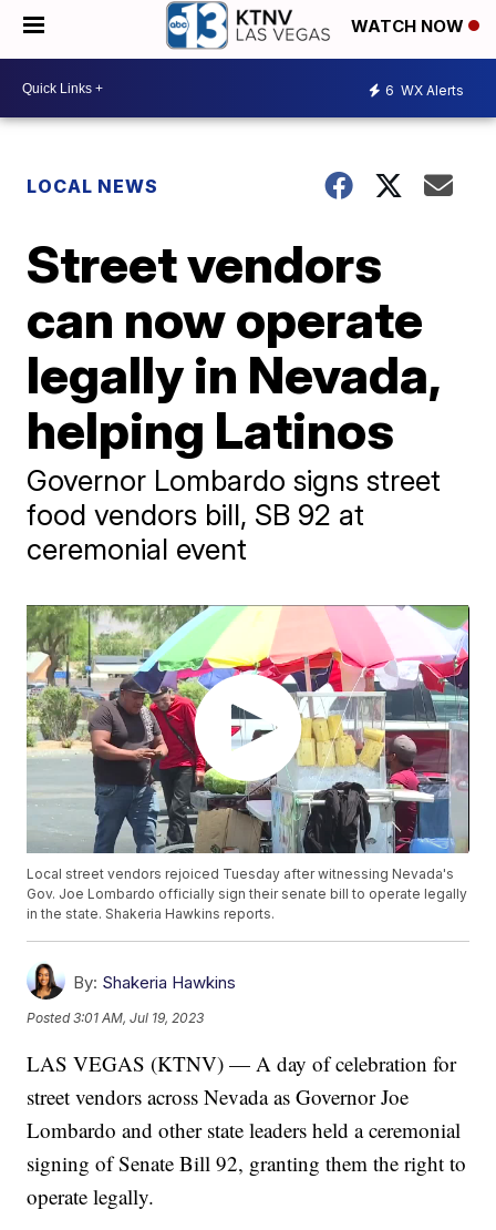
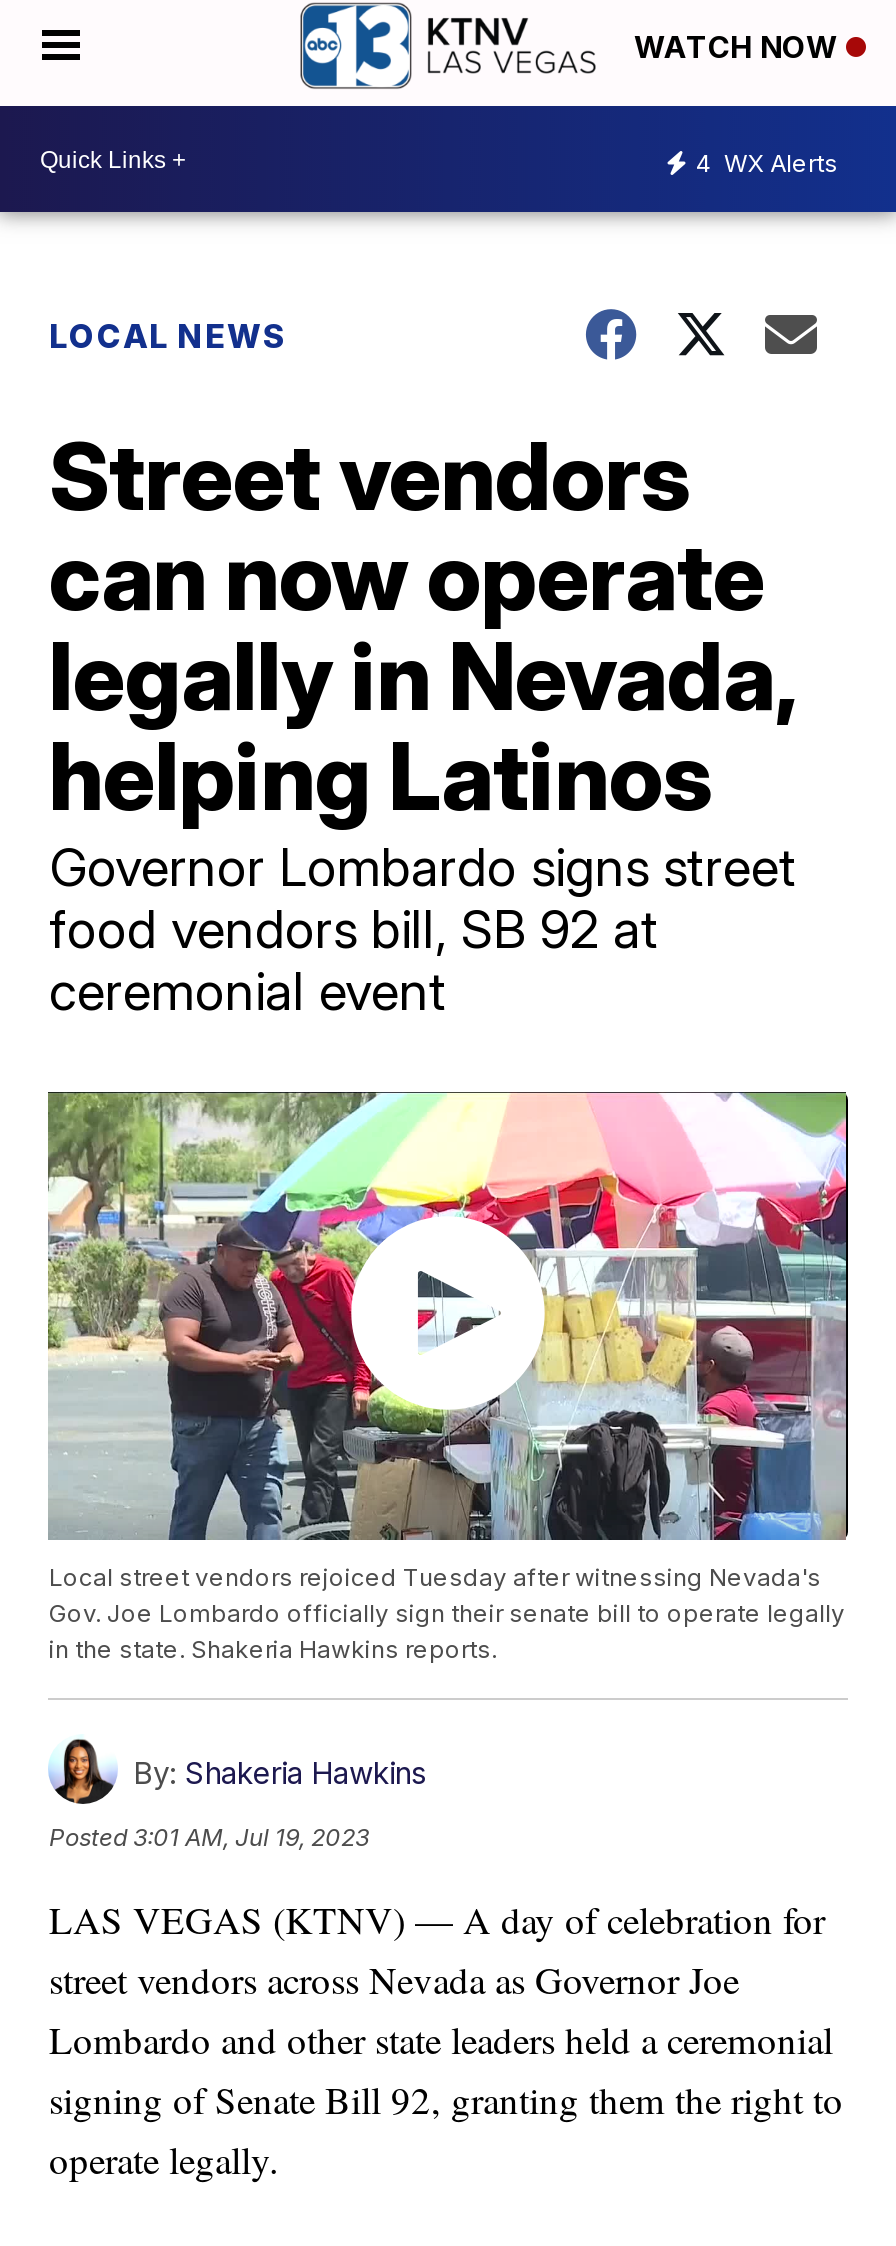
[385,81,464,98] 6 WX Alerts -> [696,147,838,177] 4 WX Alerts

